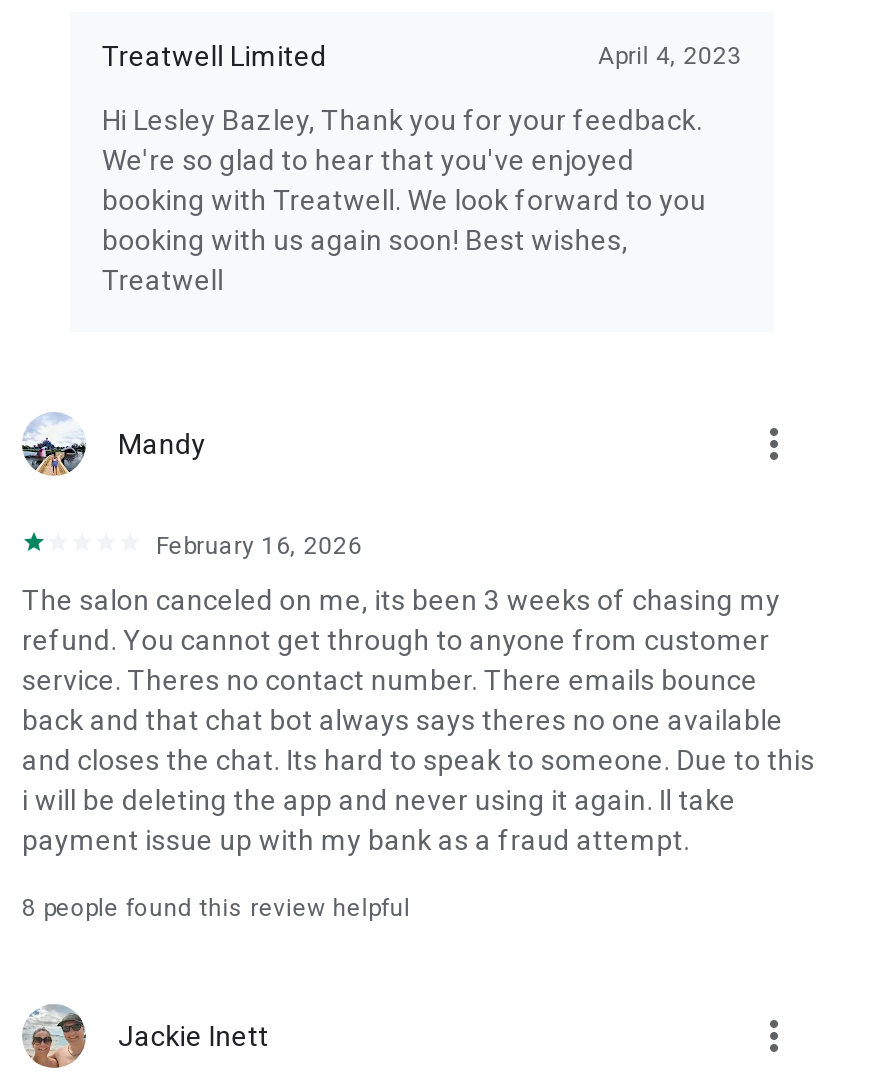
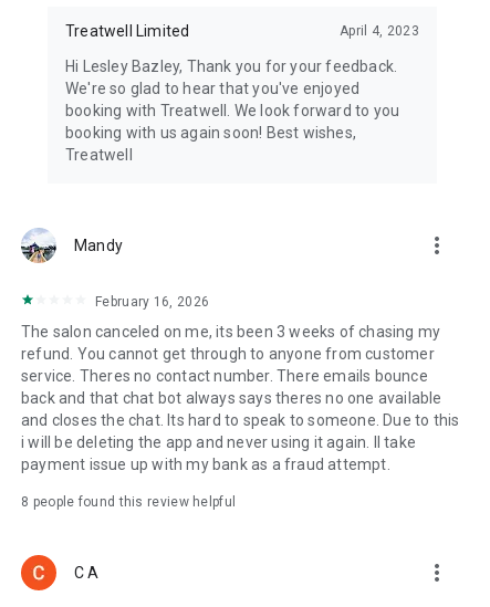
[20,1002,269,1070] [image] | Jackie Inett -> [20,554,99,592] [image] | C A

